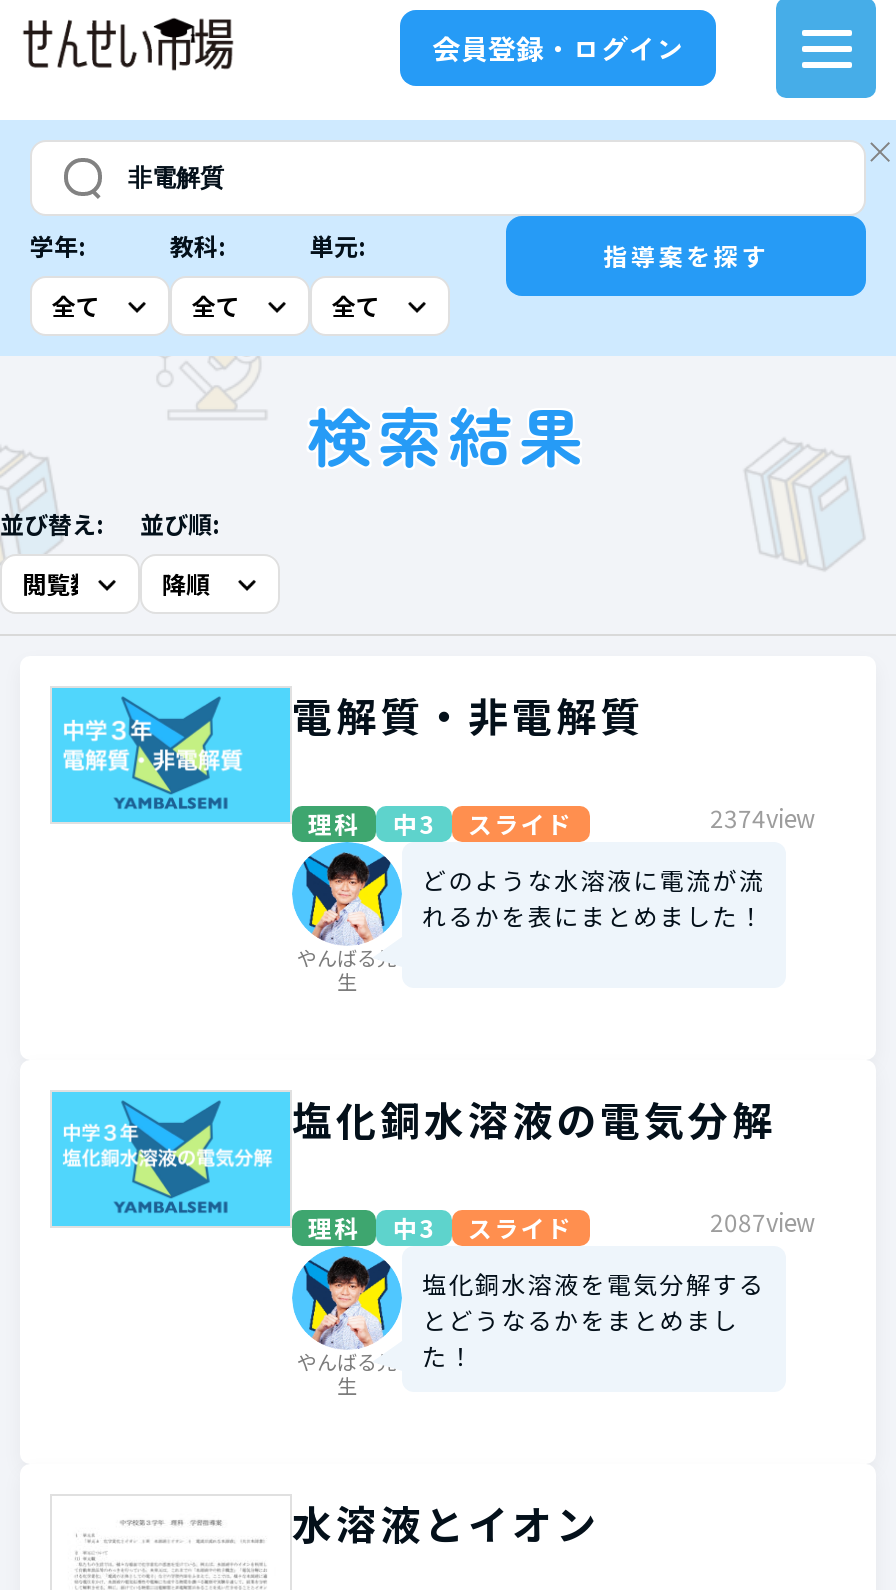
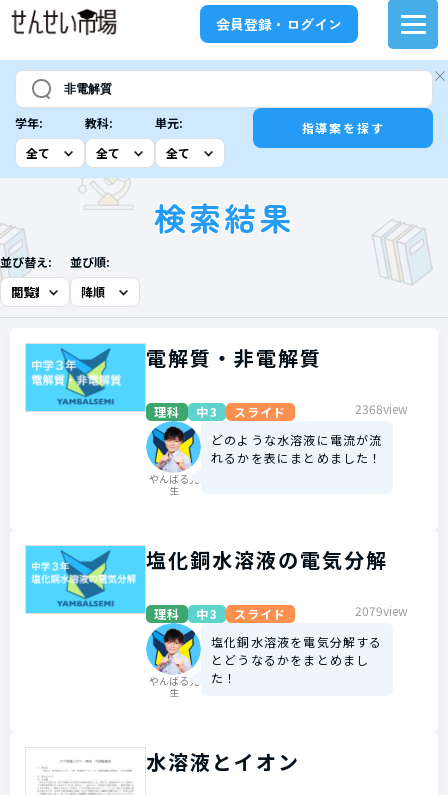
[710,800,816,834] 2374view -> [355,400,408,417] 2368view
[710,1204,816,1238] 2087view -> [355,602,408,619] 2079view

